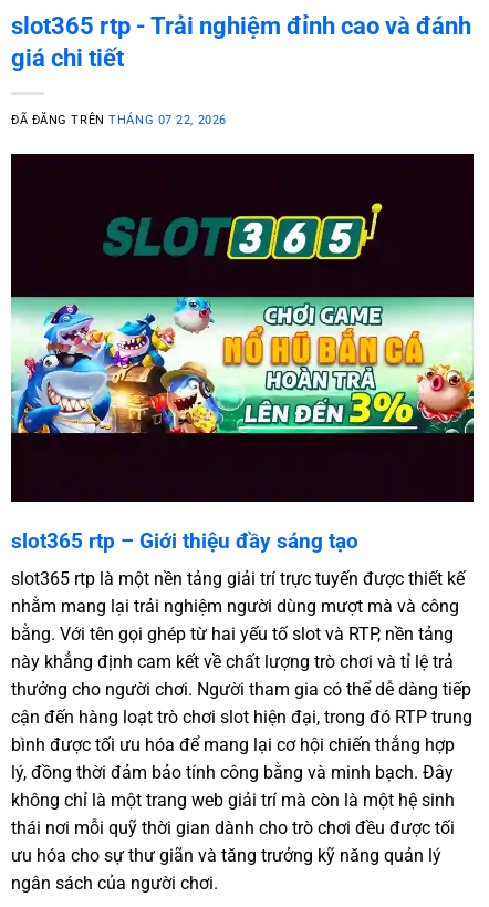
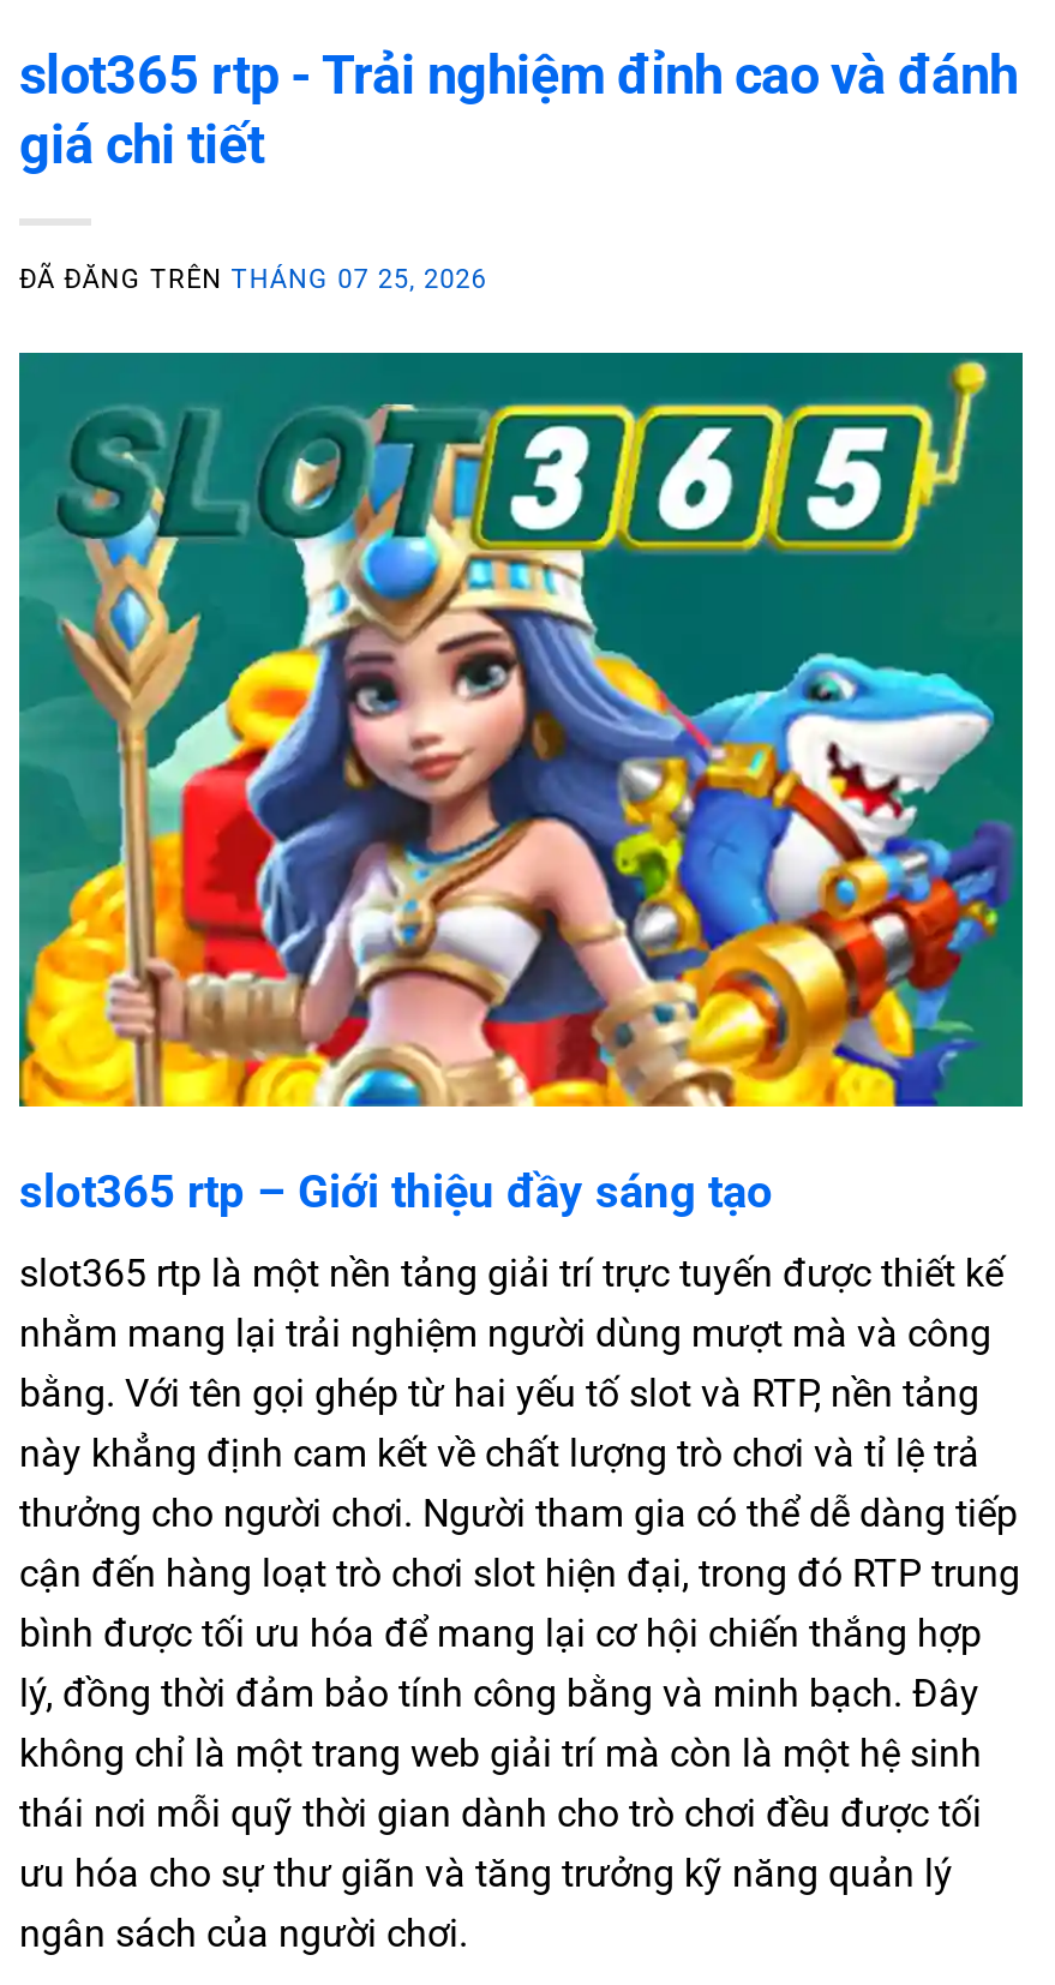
[11,113,227,127] ĐÃ ĐĂNG TRÊN THÁNG 07 22, 2026 -> [19,264,487,295] ĐÃ ĐĂNG TRÊN THÁNG 07 25, 2026
[10,153,475,503] [image] -> [17,350,1025,1109] [image]

